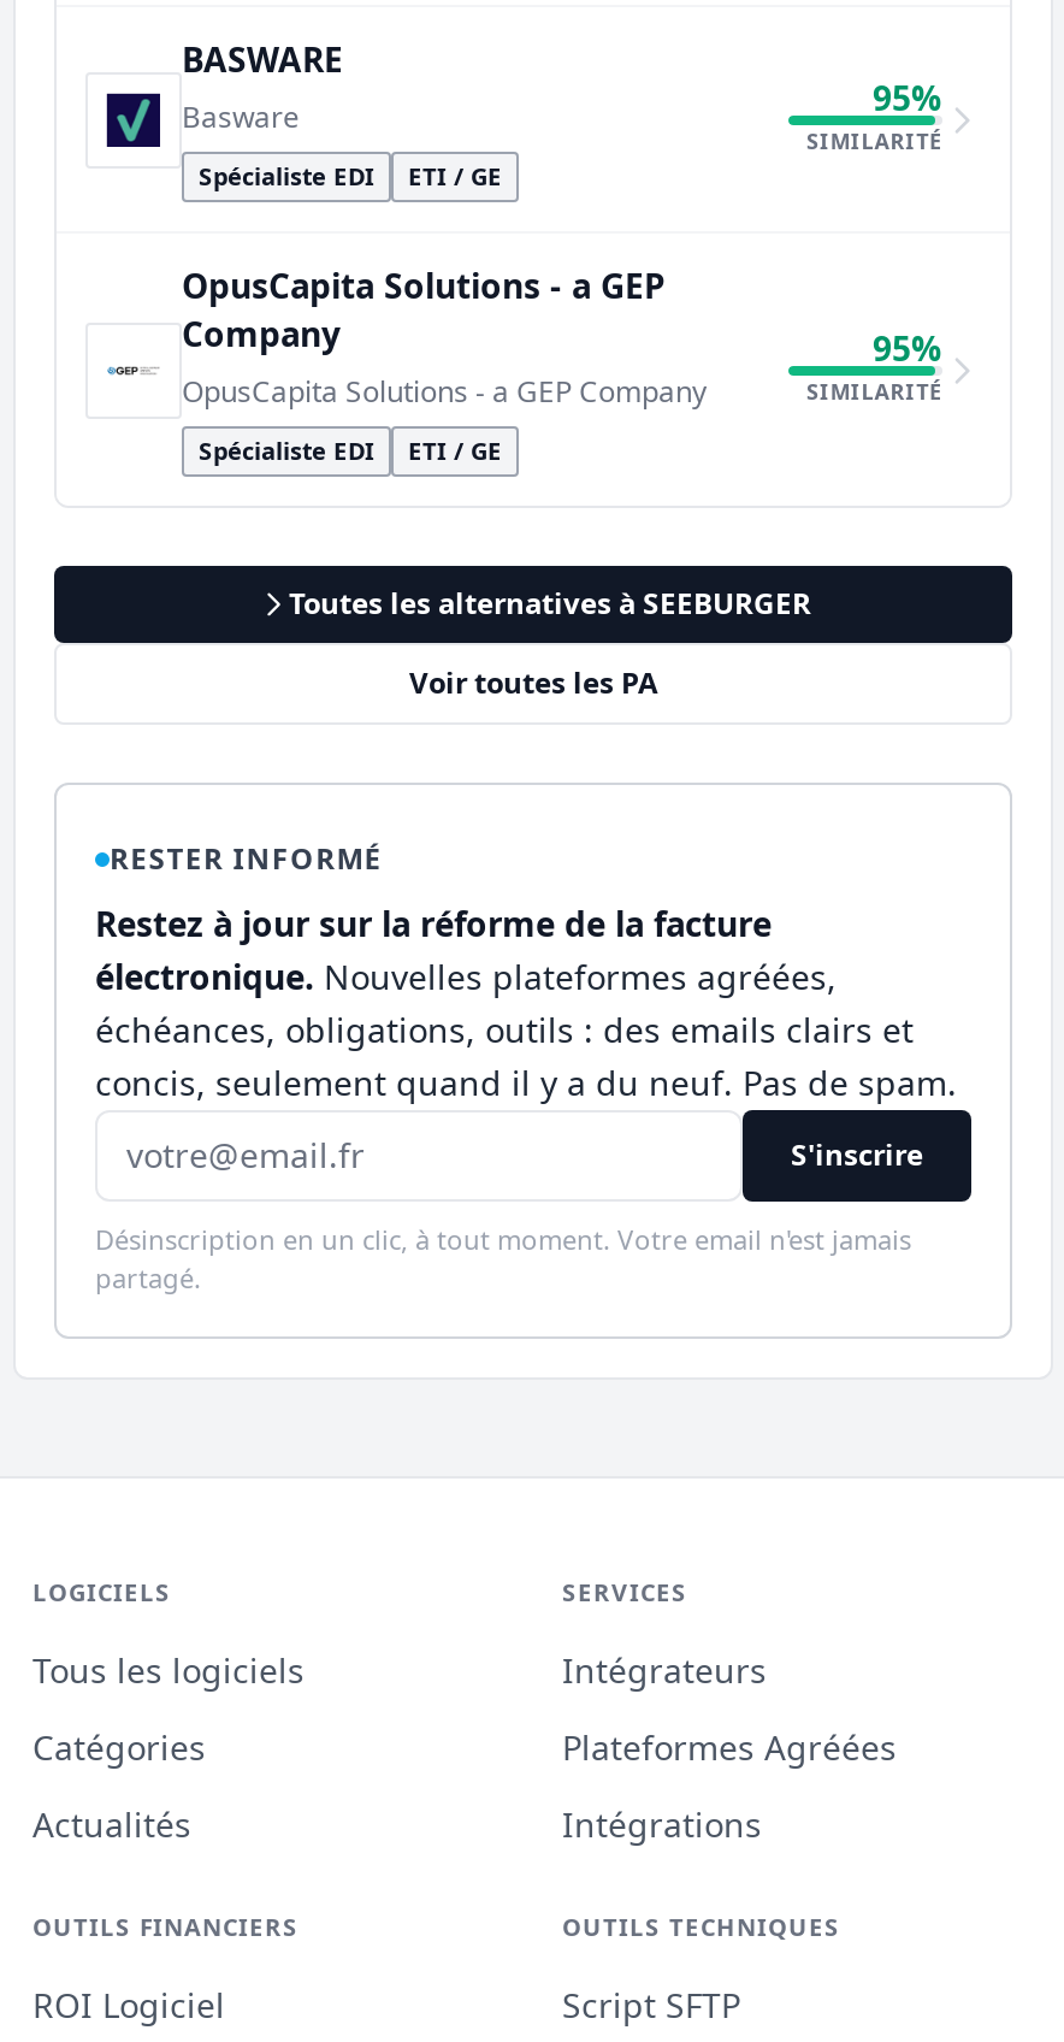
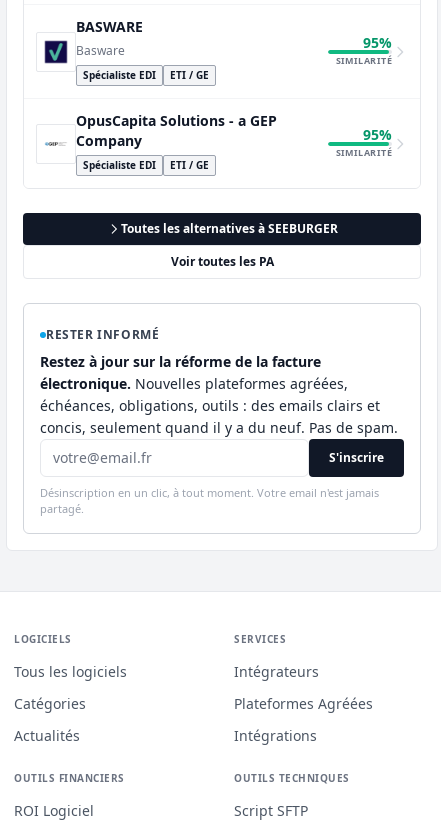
[182,371,707,412] OpusCapita Solutions - a GEP Company -> none

